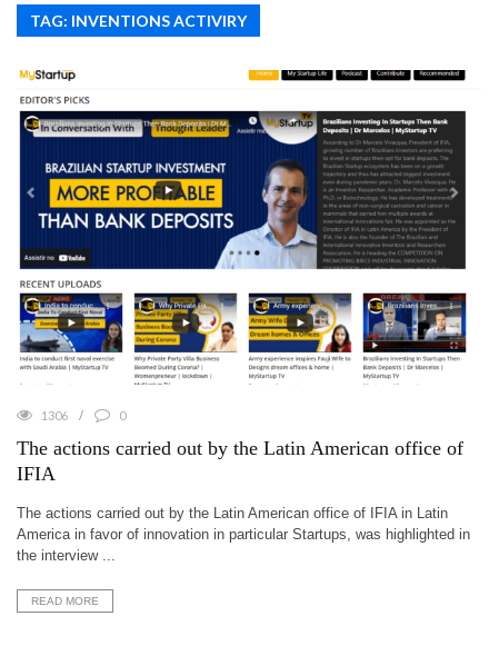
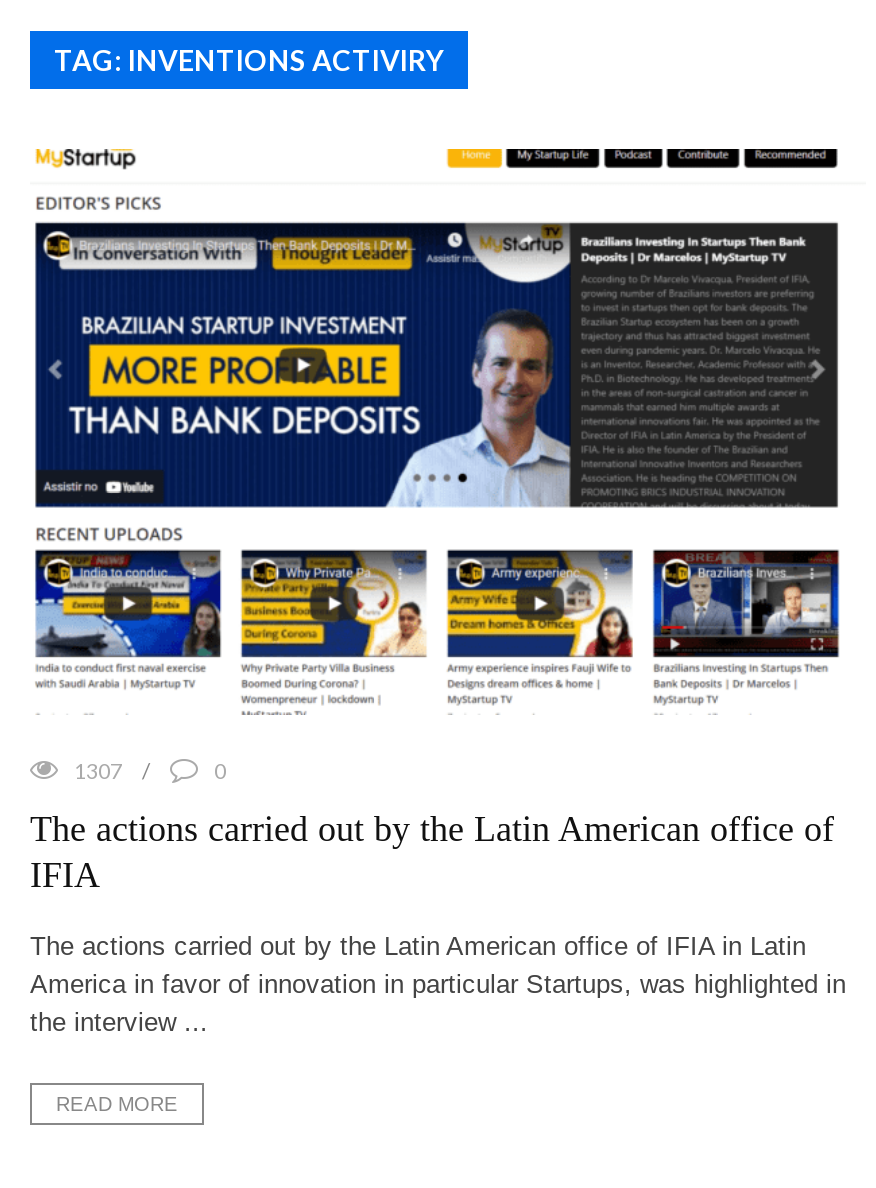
[41,408,68,423] 1306 -> [74,757,122,783] 1307

